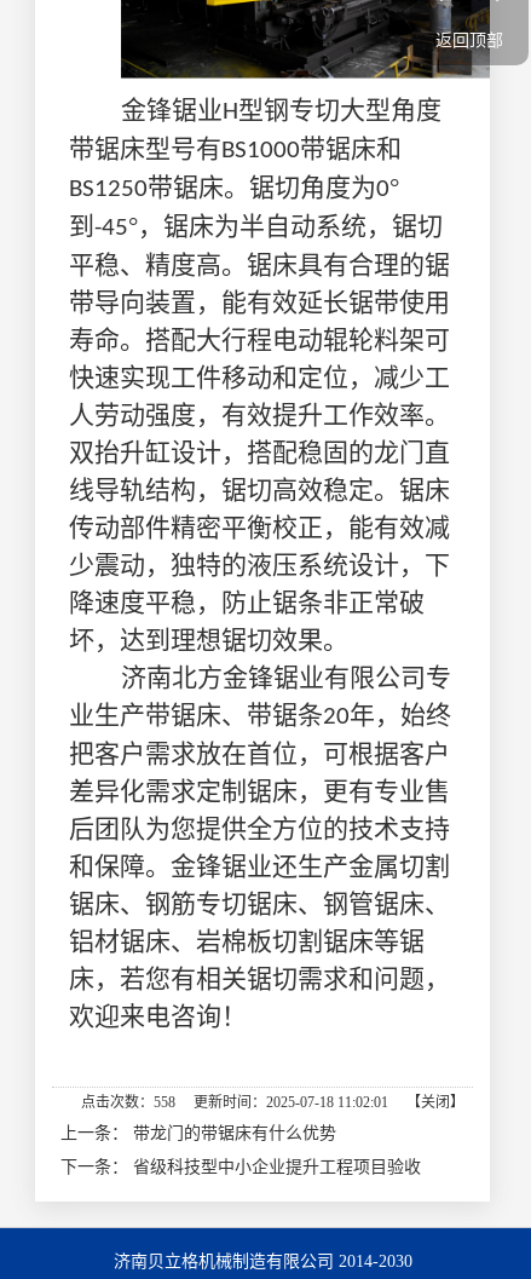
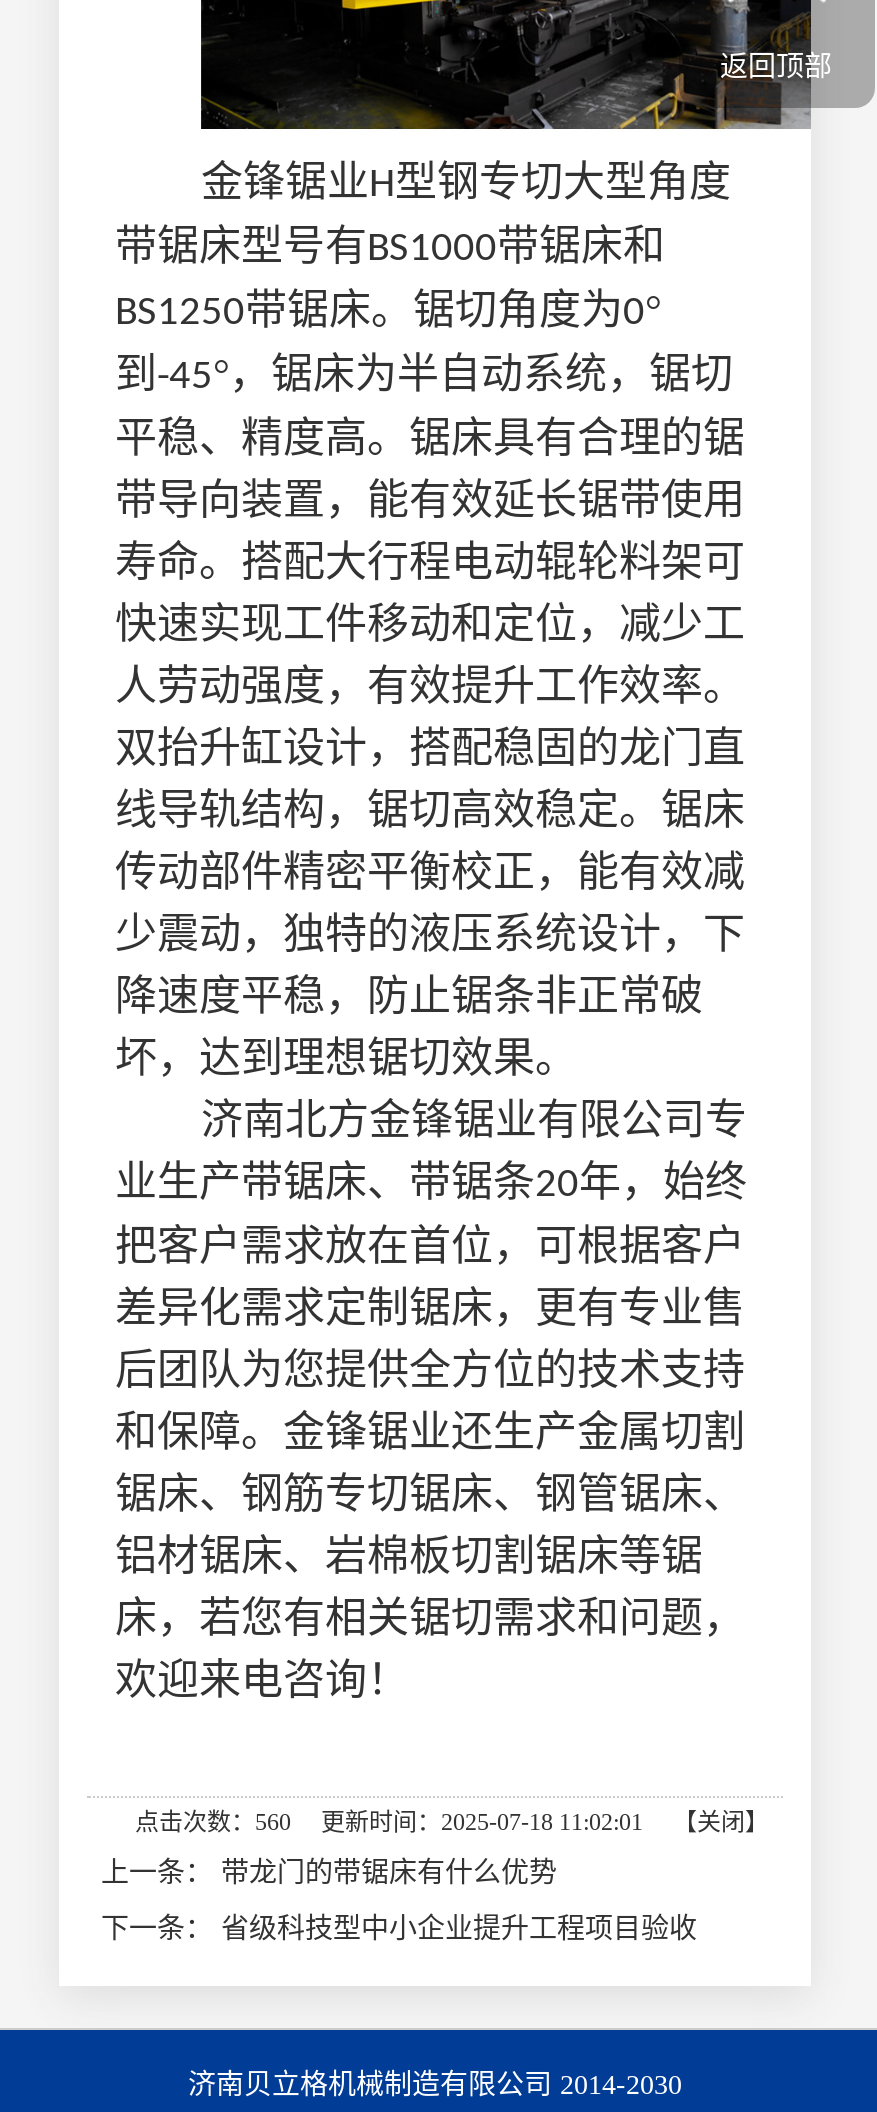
[81,1094,464,1111] 点击次数：558 更新时间：2025-07-18 11:02:01 【关闭】 -> [135,1808,769,1836] 点击次数：560 更新时间：2025-07-18 11:02:01 【关闭】

